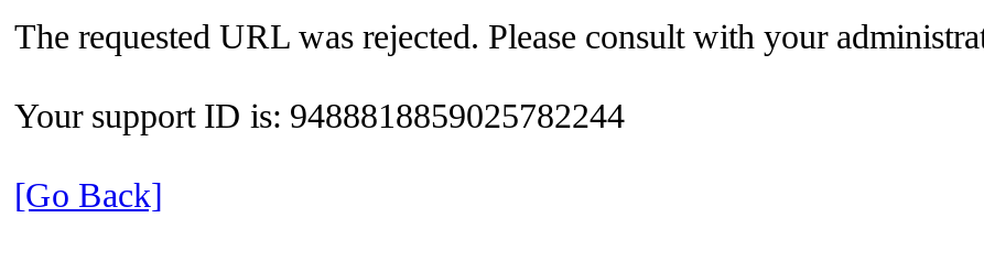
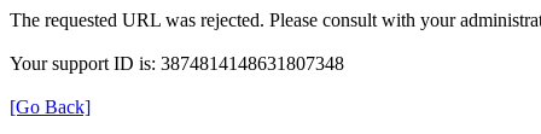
[14,97,625,134] Your support ID is: 9488818859025782244 -> [10,53,344,74] Your support ID is: 3874814148631807348

